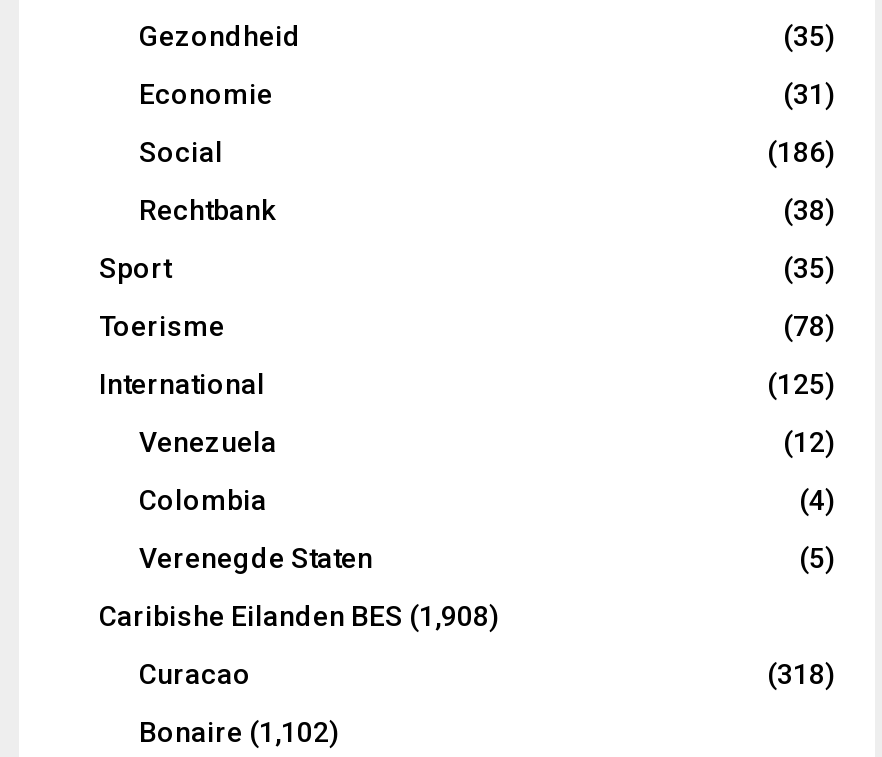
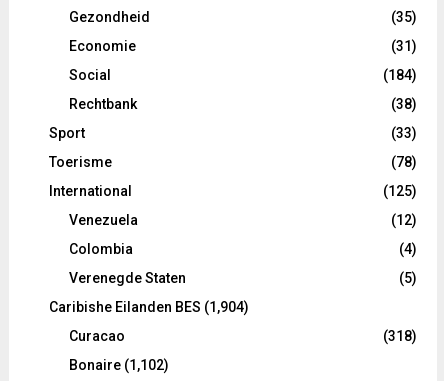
[767,135,835,167] (186) -> [383,67,417,83] (184)
[783,251,835,283] (35) -> [391,125,417,141] (33)
[99,599,499,631] Caribishe Eilanden BES (1,908) -> [49,299,249,315] Caribishe Eilanden BES (1,904)

